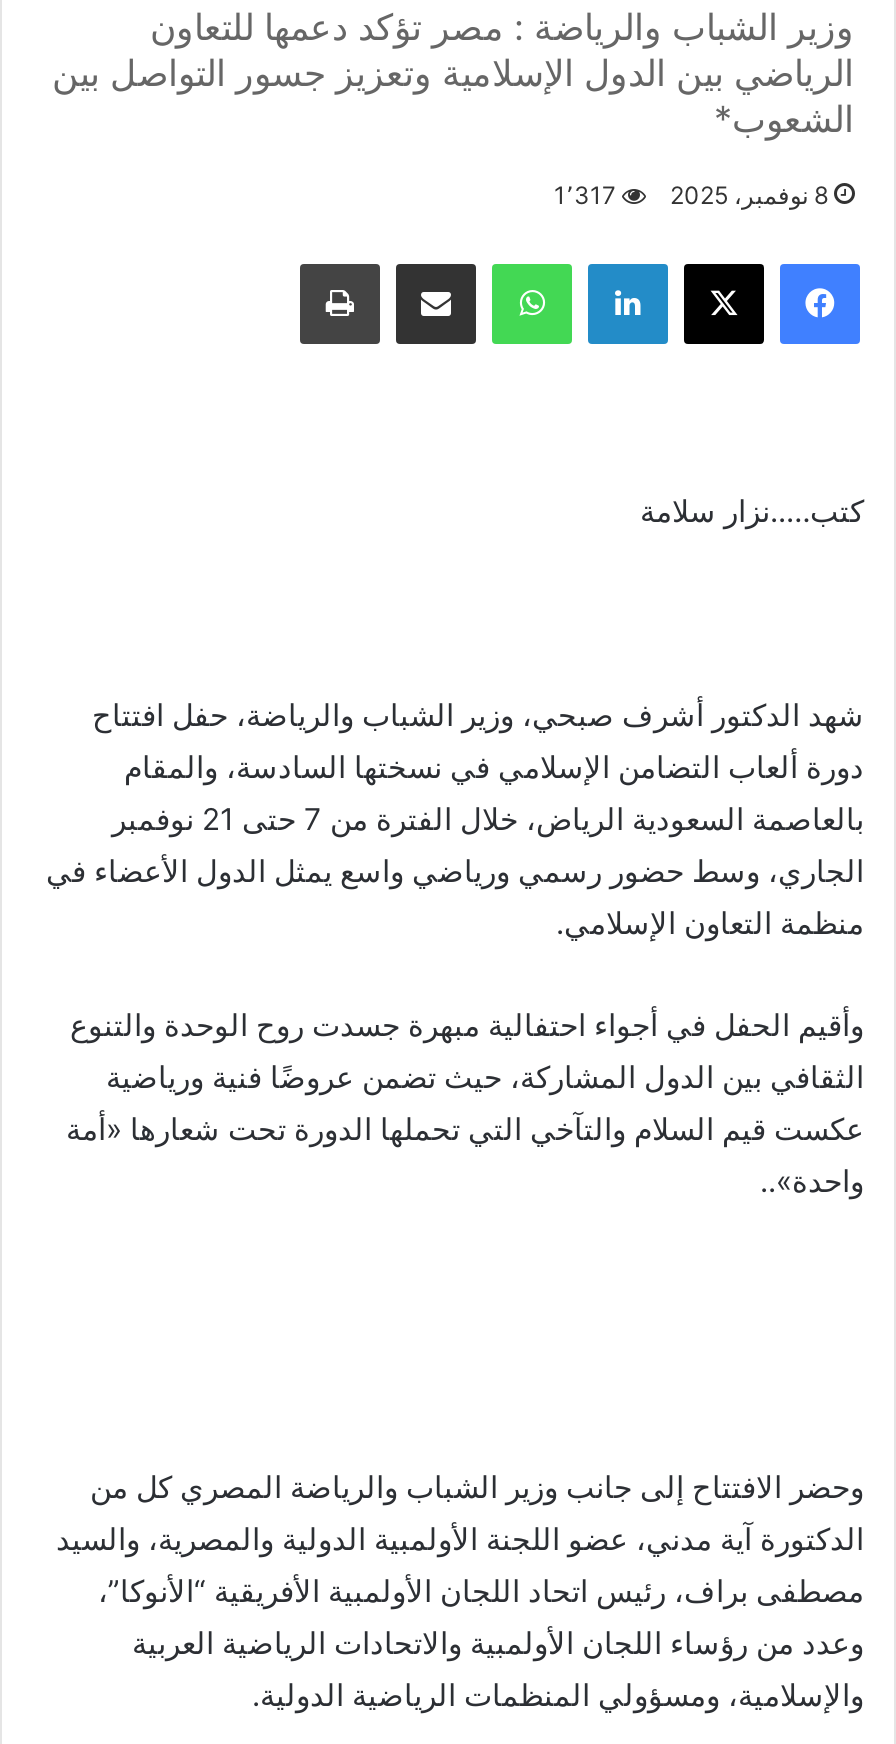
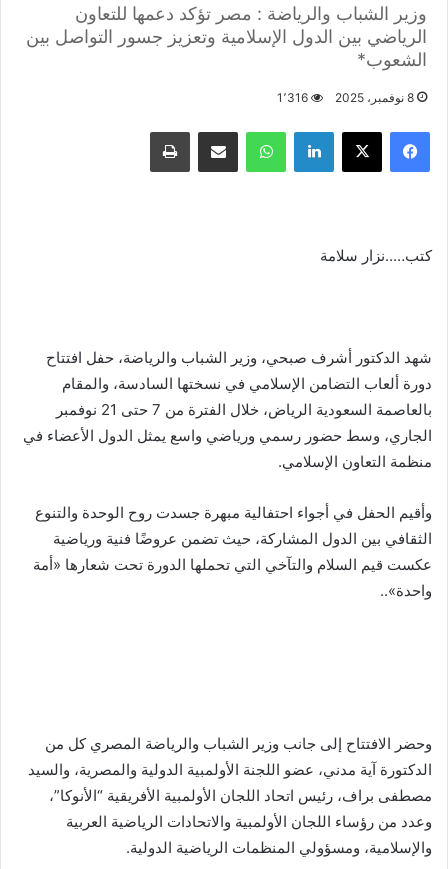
[554,181,616,211] 1٬317 -> [277,90,308,105] 1٬316

